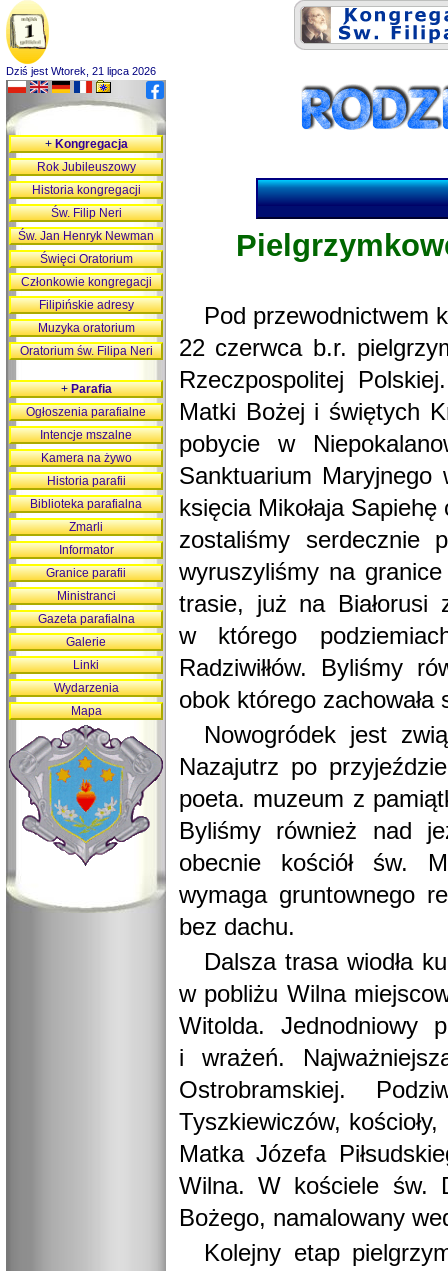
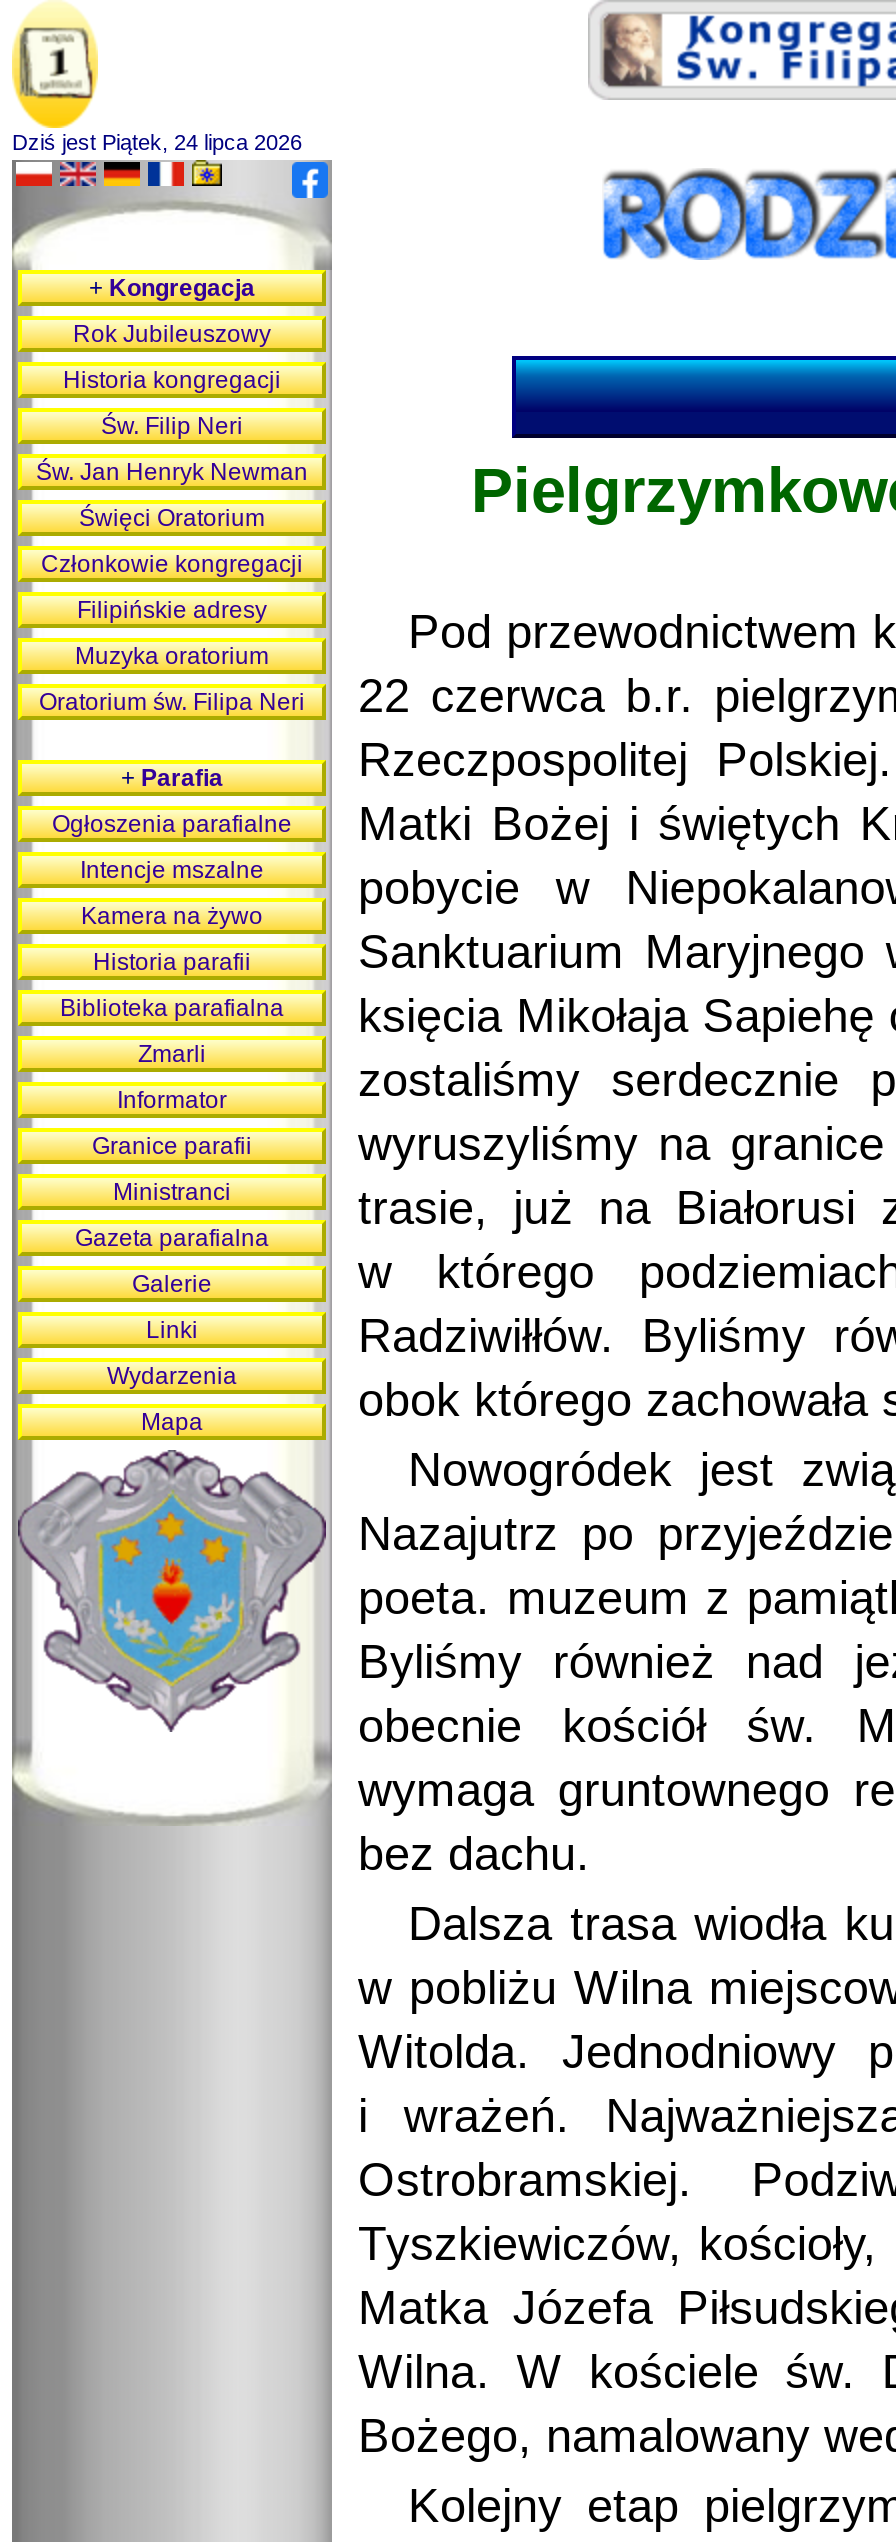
[6,65,156,77] Dziś jest Wtorek, 21 lipca 2026 -> [12,130,302,154] Dziś jest Piątek, 24 lipca 2026

